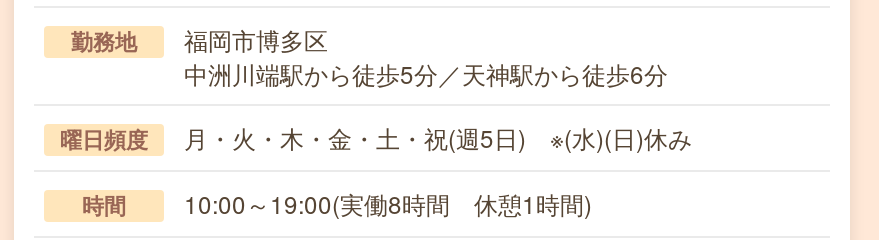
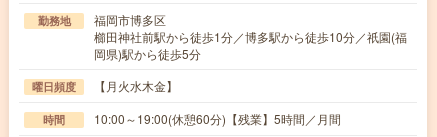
[184,56,668,90] 中洲川端駅から徒歩5分／天神駅から徒歩6分 -> [94,28,407,62] 櫛田神社前駅から徒歩1分／博多駅から徒歩10分／祇園(福 | 岡県)駅から徒歩5分
[184,120,692,154] 月・火・木・金・土・祝(週5日) ※(水)(日)休み -> [94,77,178,94] 【月火水木金】
[184,186,592,220] 10:00～19:00(実働8時間 休憩1時間) -> [94,110,341,127] 10:00～19:00(休憩60分)【残業】5時間／月間

